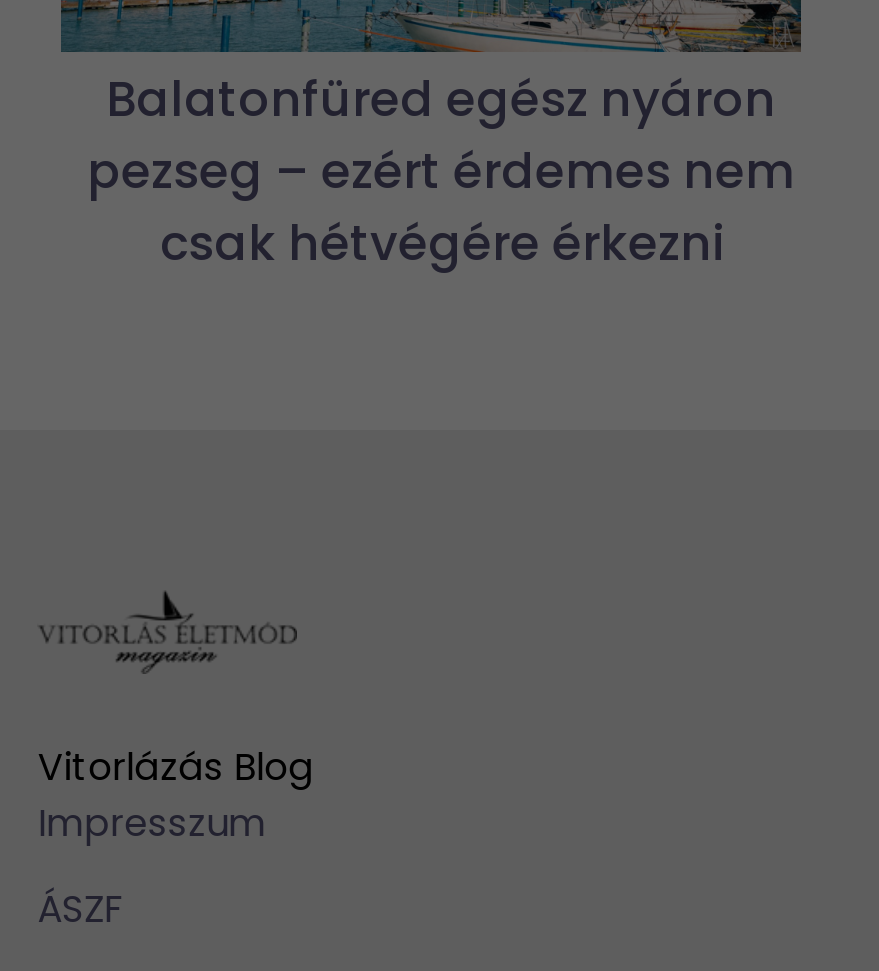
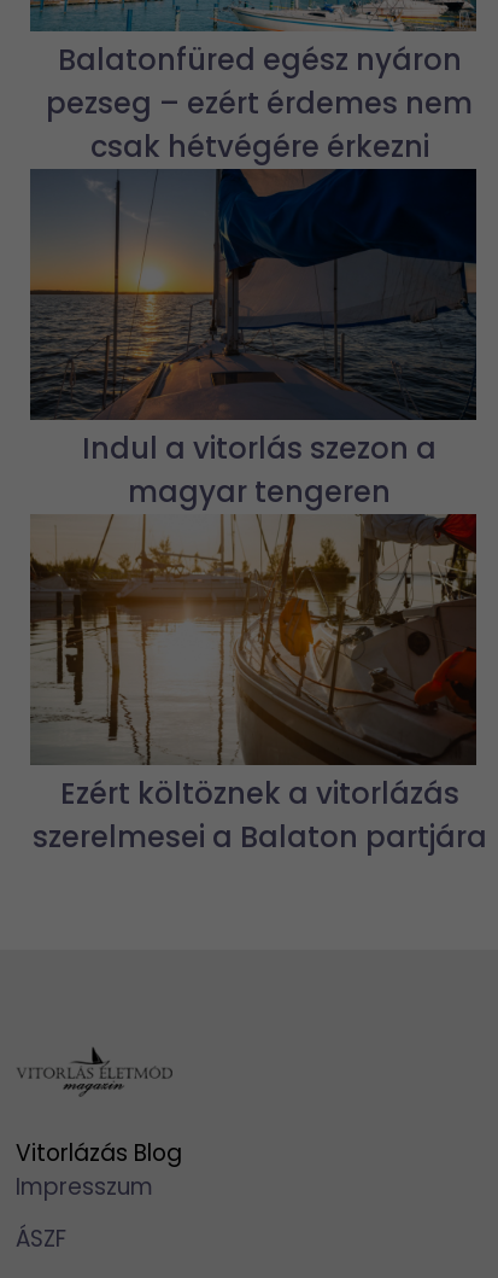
none -> [29,168,476,511] [image] | Indul a vitorlás szezon a | magyar tengeren
none -> [30,513,487,857] [image] | Ezért költöznek a vitorlázás | szerelmesei a Balaton partjára

